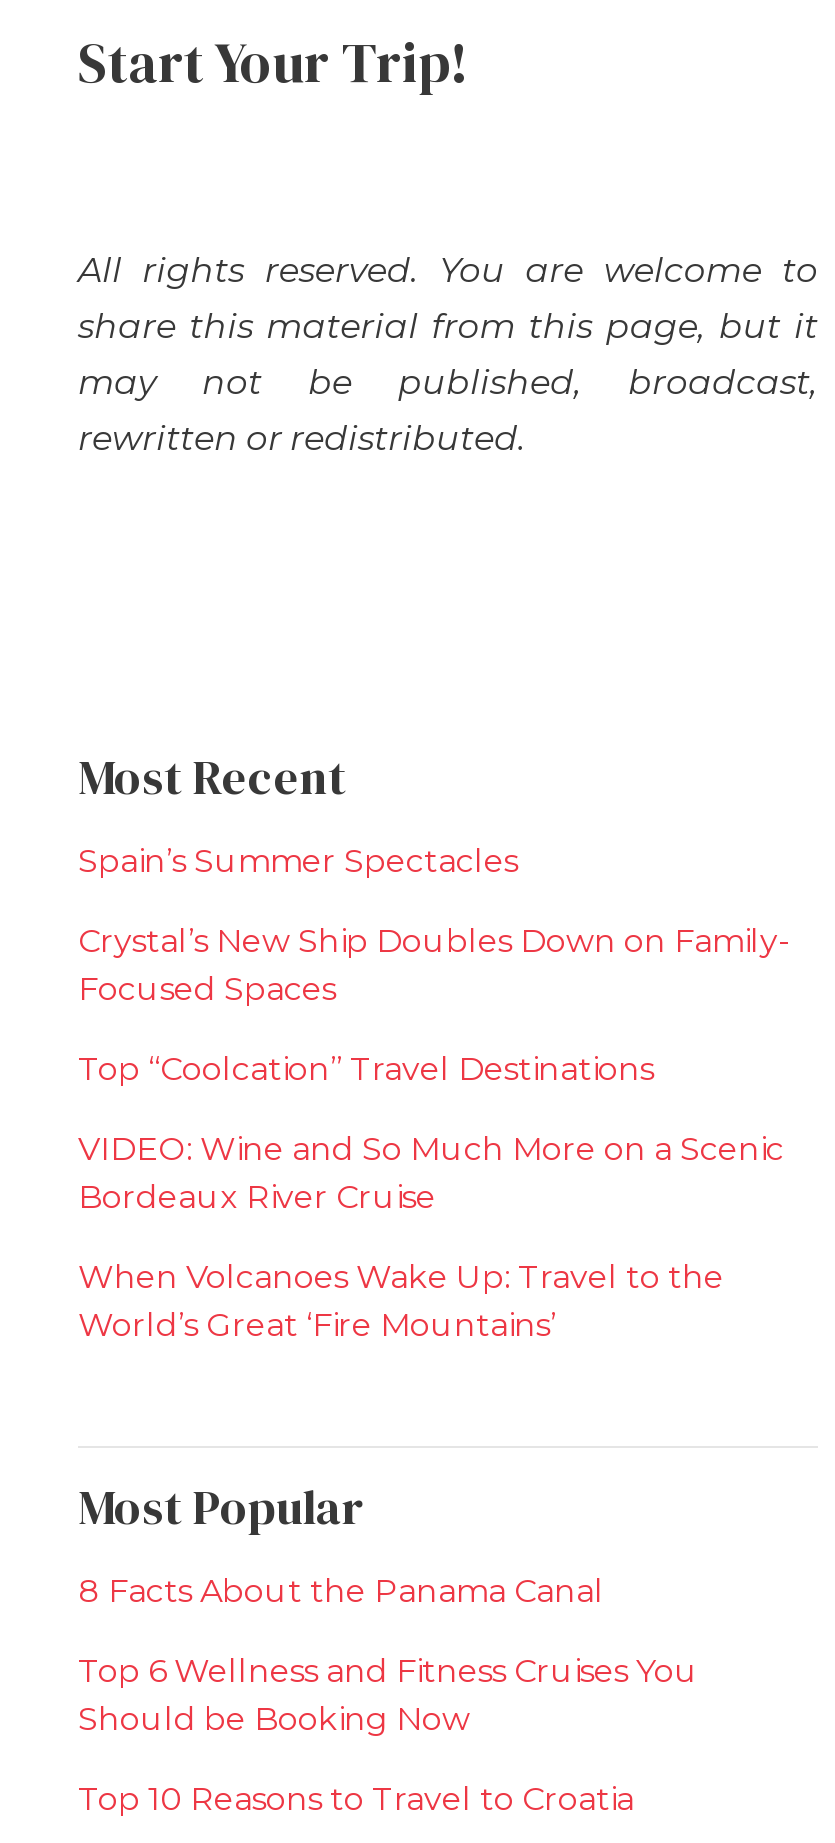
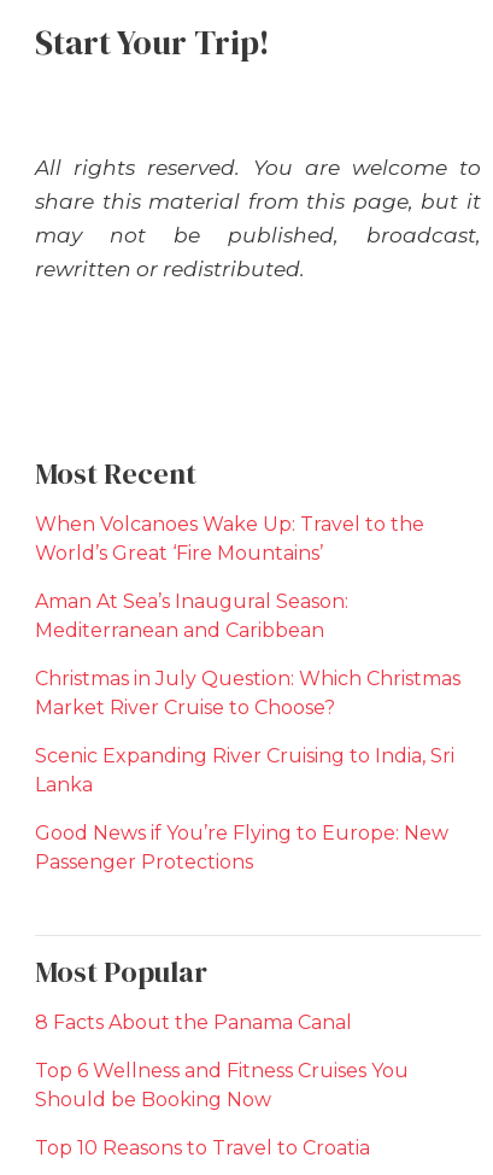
[78,841,790,1215] Spain’s Summer Spectacles | Crystal’s New Ship Doubles Down on Family- | Focused Spaces | Top “Coolcation” Travel Destinations | VIDEO: Wine and So Much More on a Scenic | Bordeaux River Cruise -> none
moved [78,1257,724,1343] -> [35,512,424,564]: When Volcanoes Wake Up: Travel to the | World’s Great ‘Fire Mountains’
none -> [35,589,460,873] Aman At Sea’s Inaugural Season: | Mediterranean and Caribbean | Christmas in July Question: Which Christmas | Market River Cruise to Choose? | Scenic Expanding River Cruising to India, Sri | Lanka | Good News if You’re Flying to Europe: New | Passenger Protections

